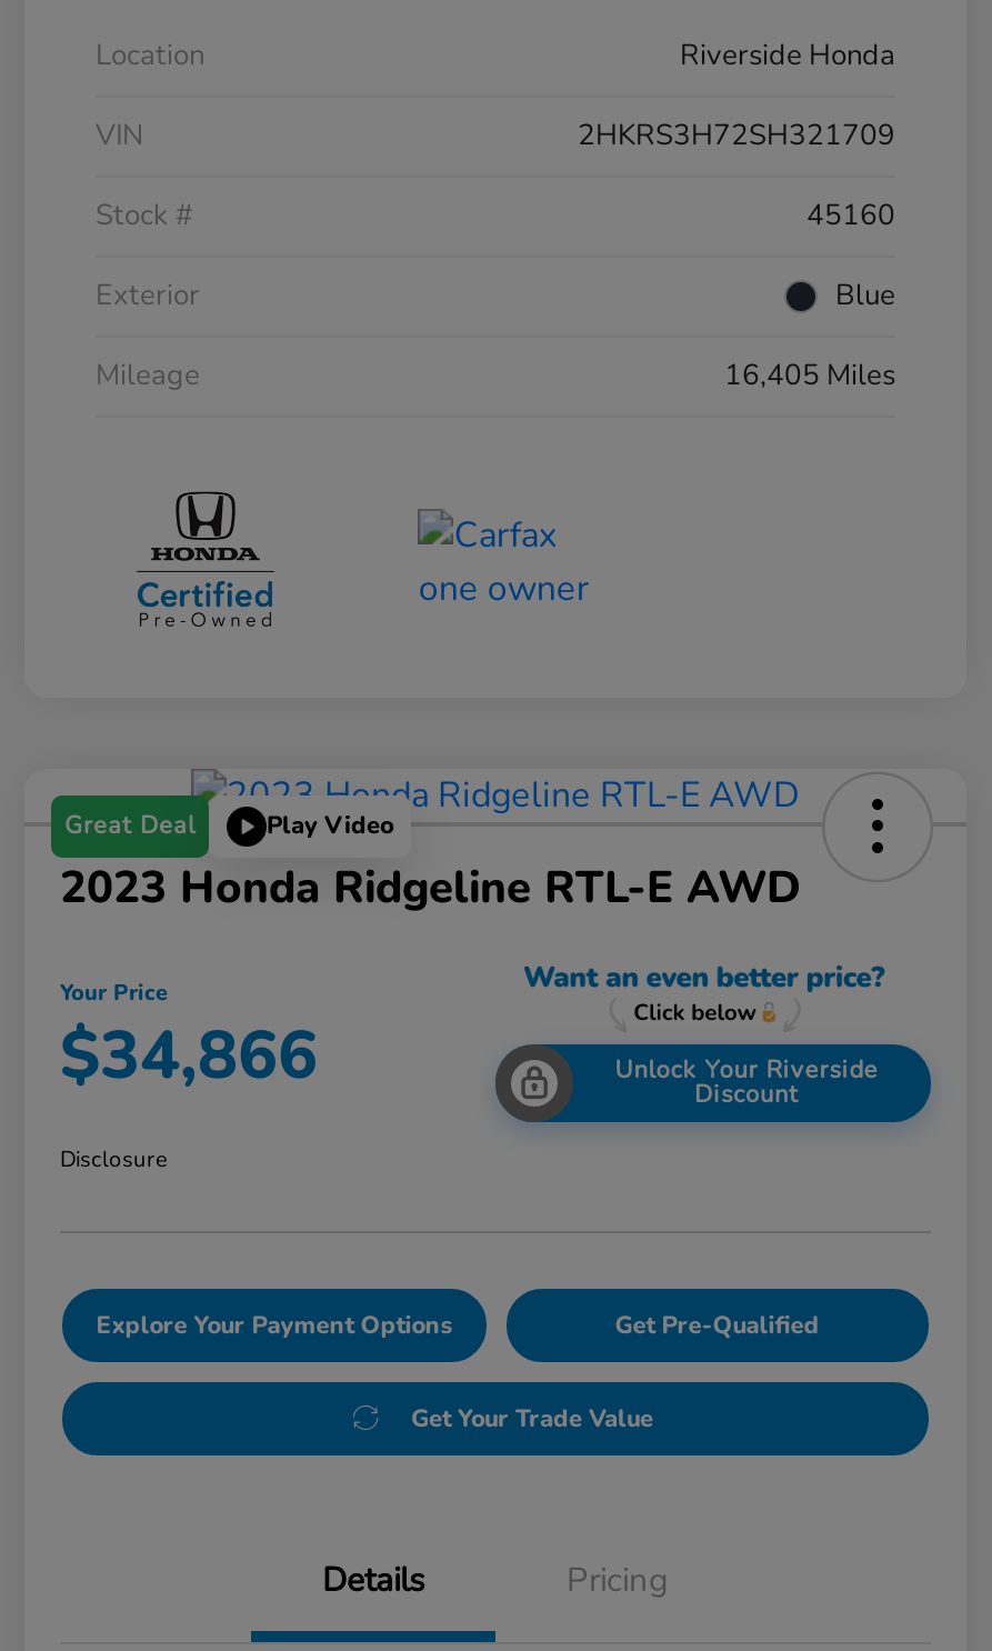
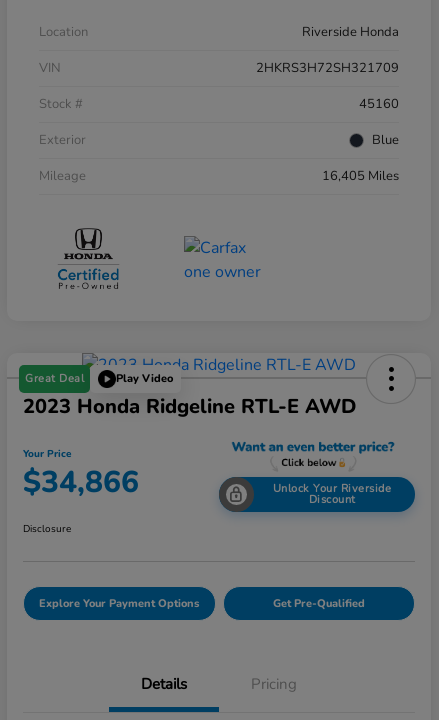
[411,1402,653,1435] Get Your Trade Value -> none

